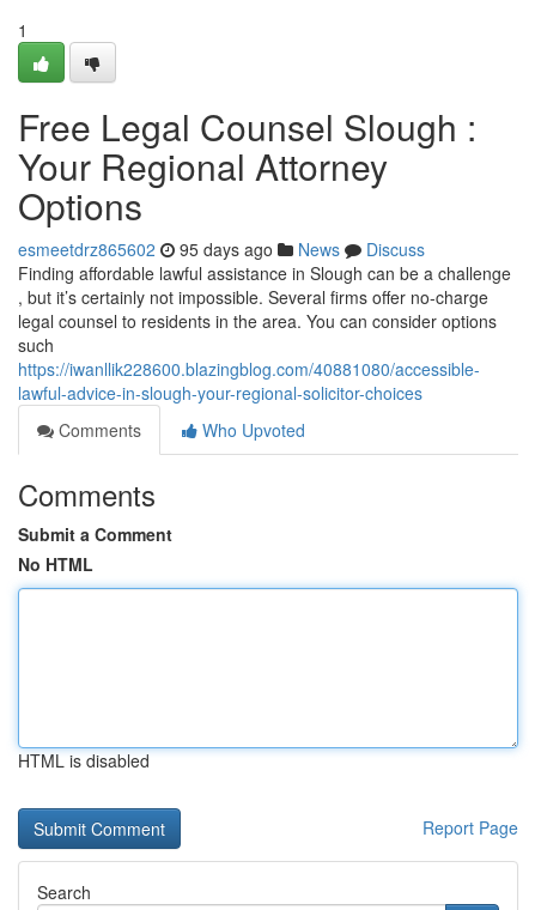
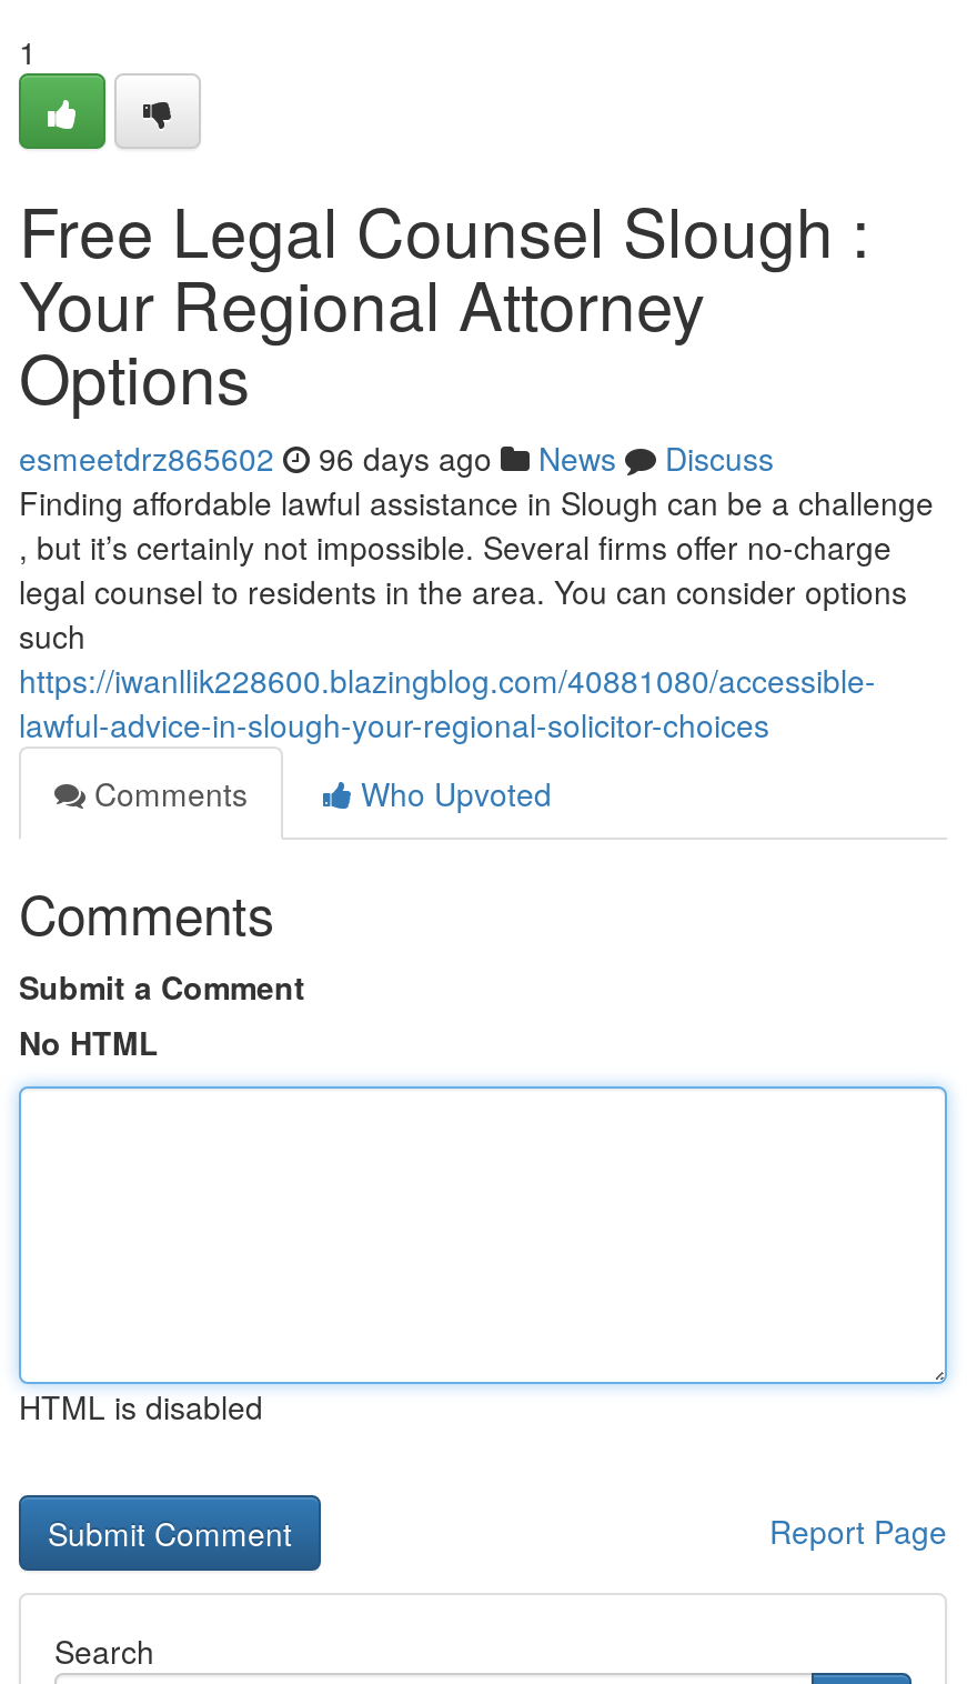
[18,237,425,261] esmeetdrz865602 95 days ago News Discuss -> [19,435,774,480] esmeetdrz865602 96 days ago News Discuss

